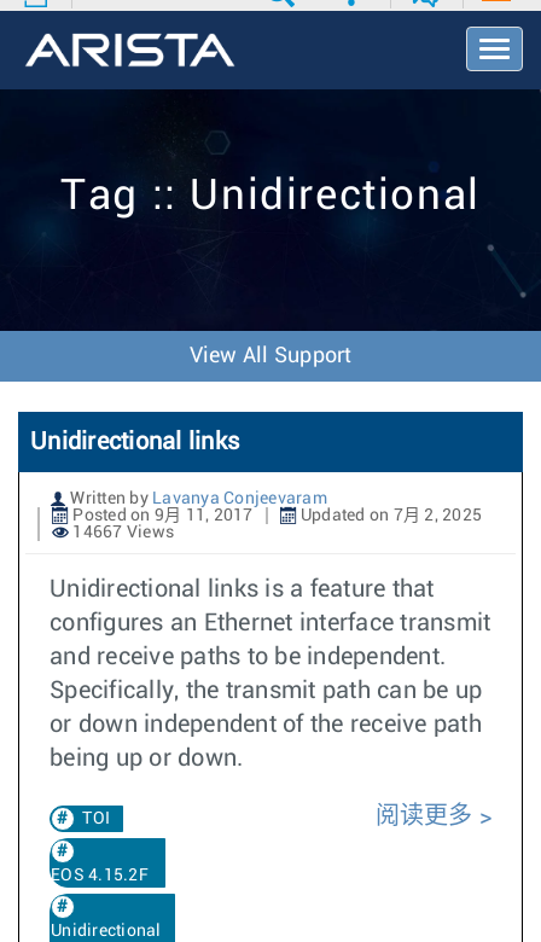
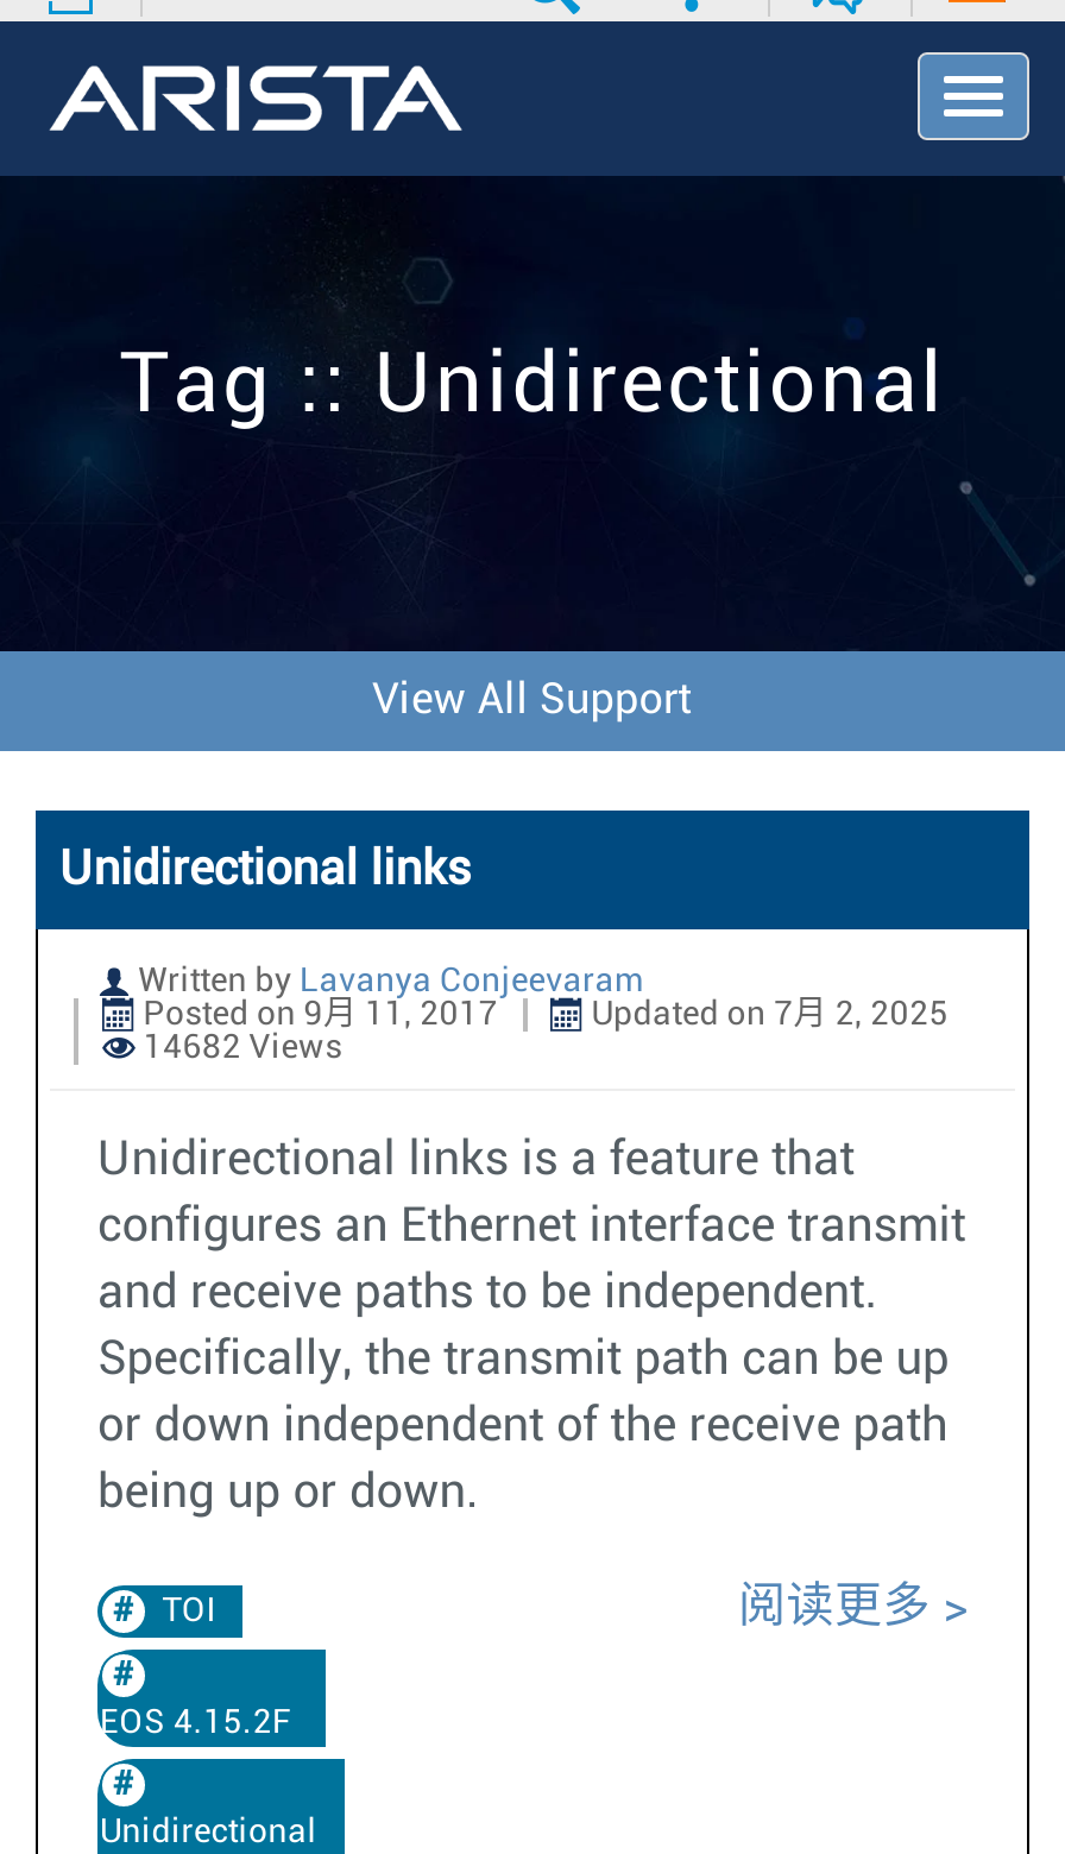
[69,524,174,541] 14667 Views -> [136,1032,342,1065] 14682 Views

